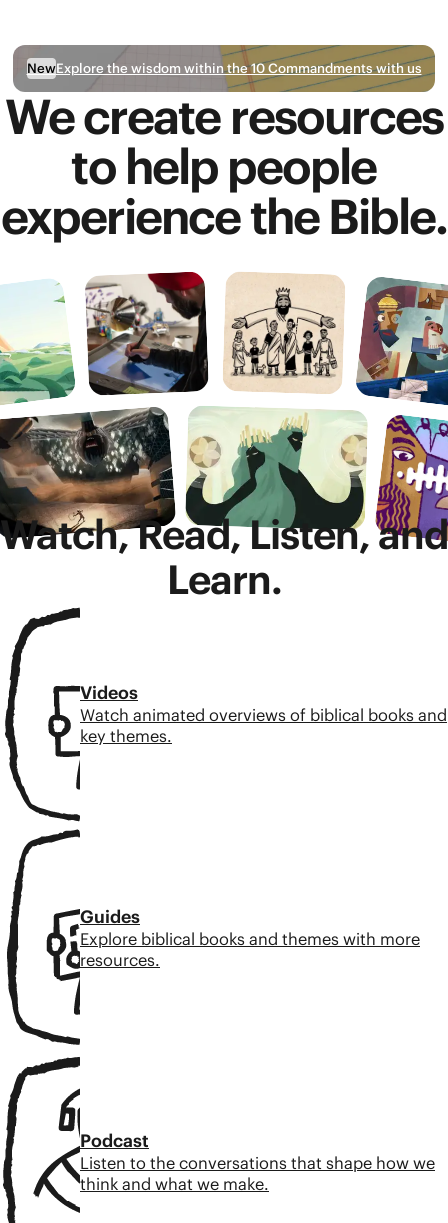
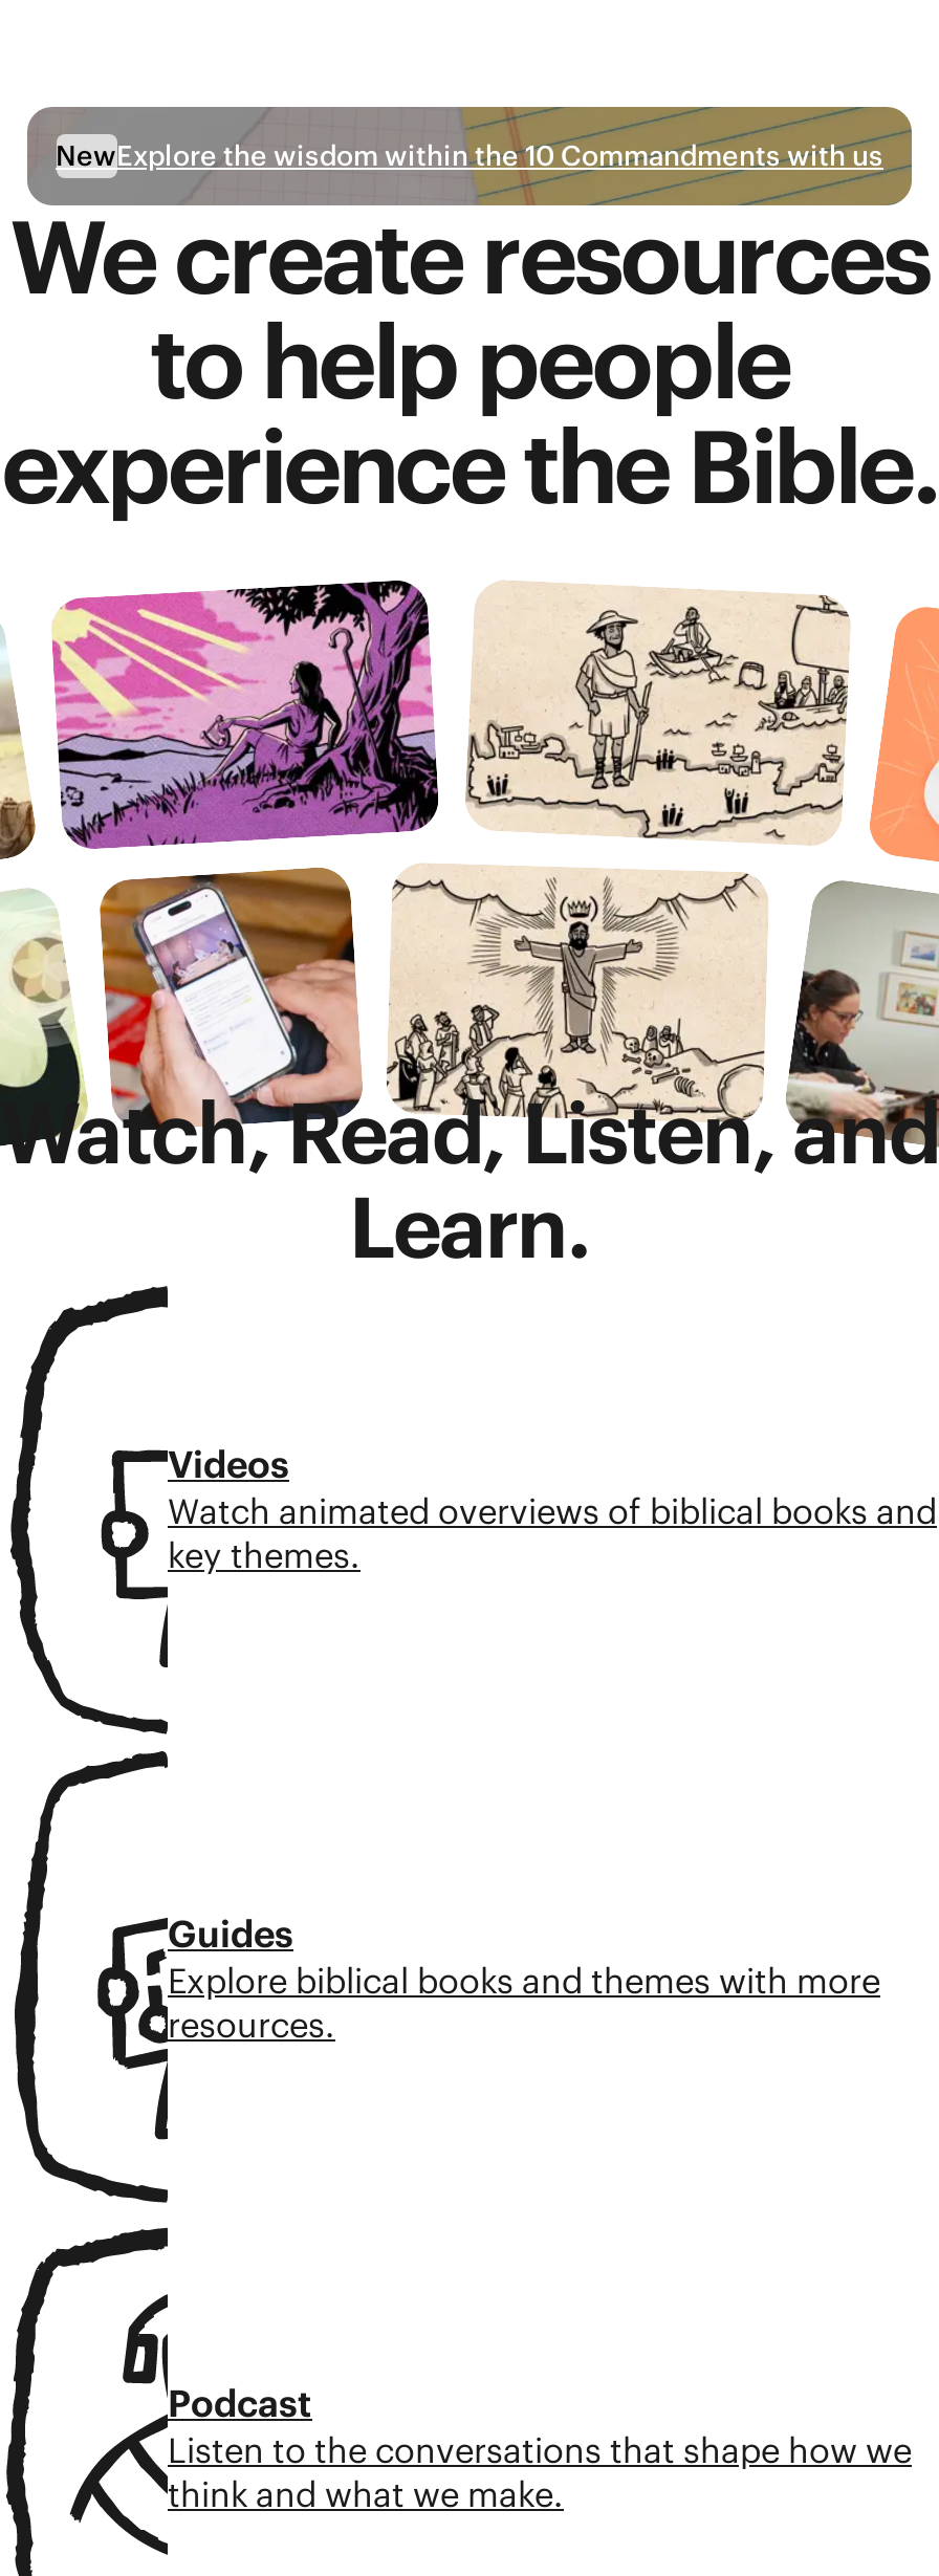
[3,271,445,507] [image] -> [6,578,933,1075] [image]

